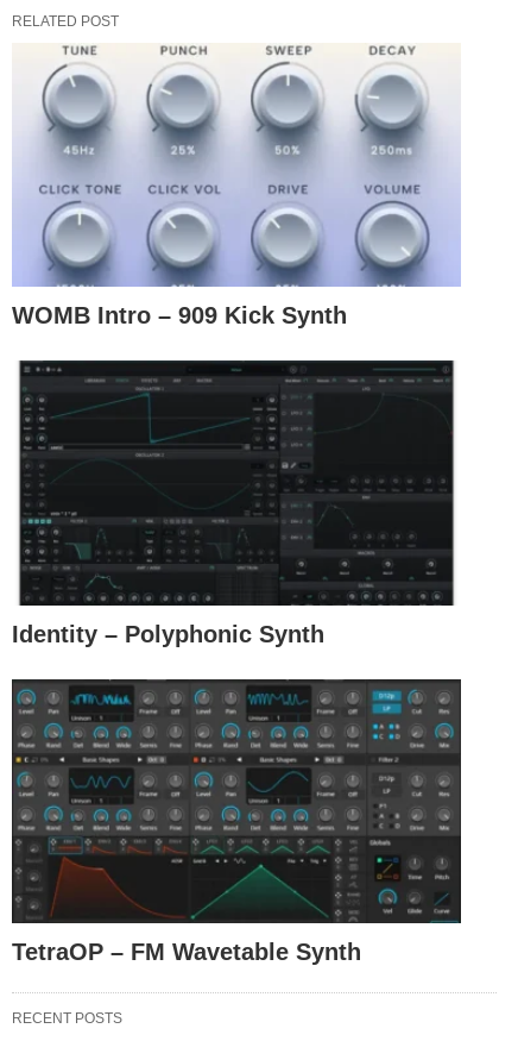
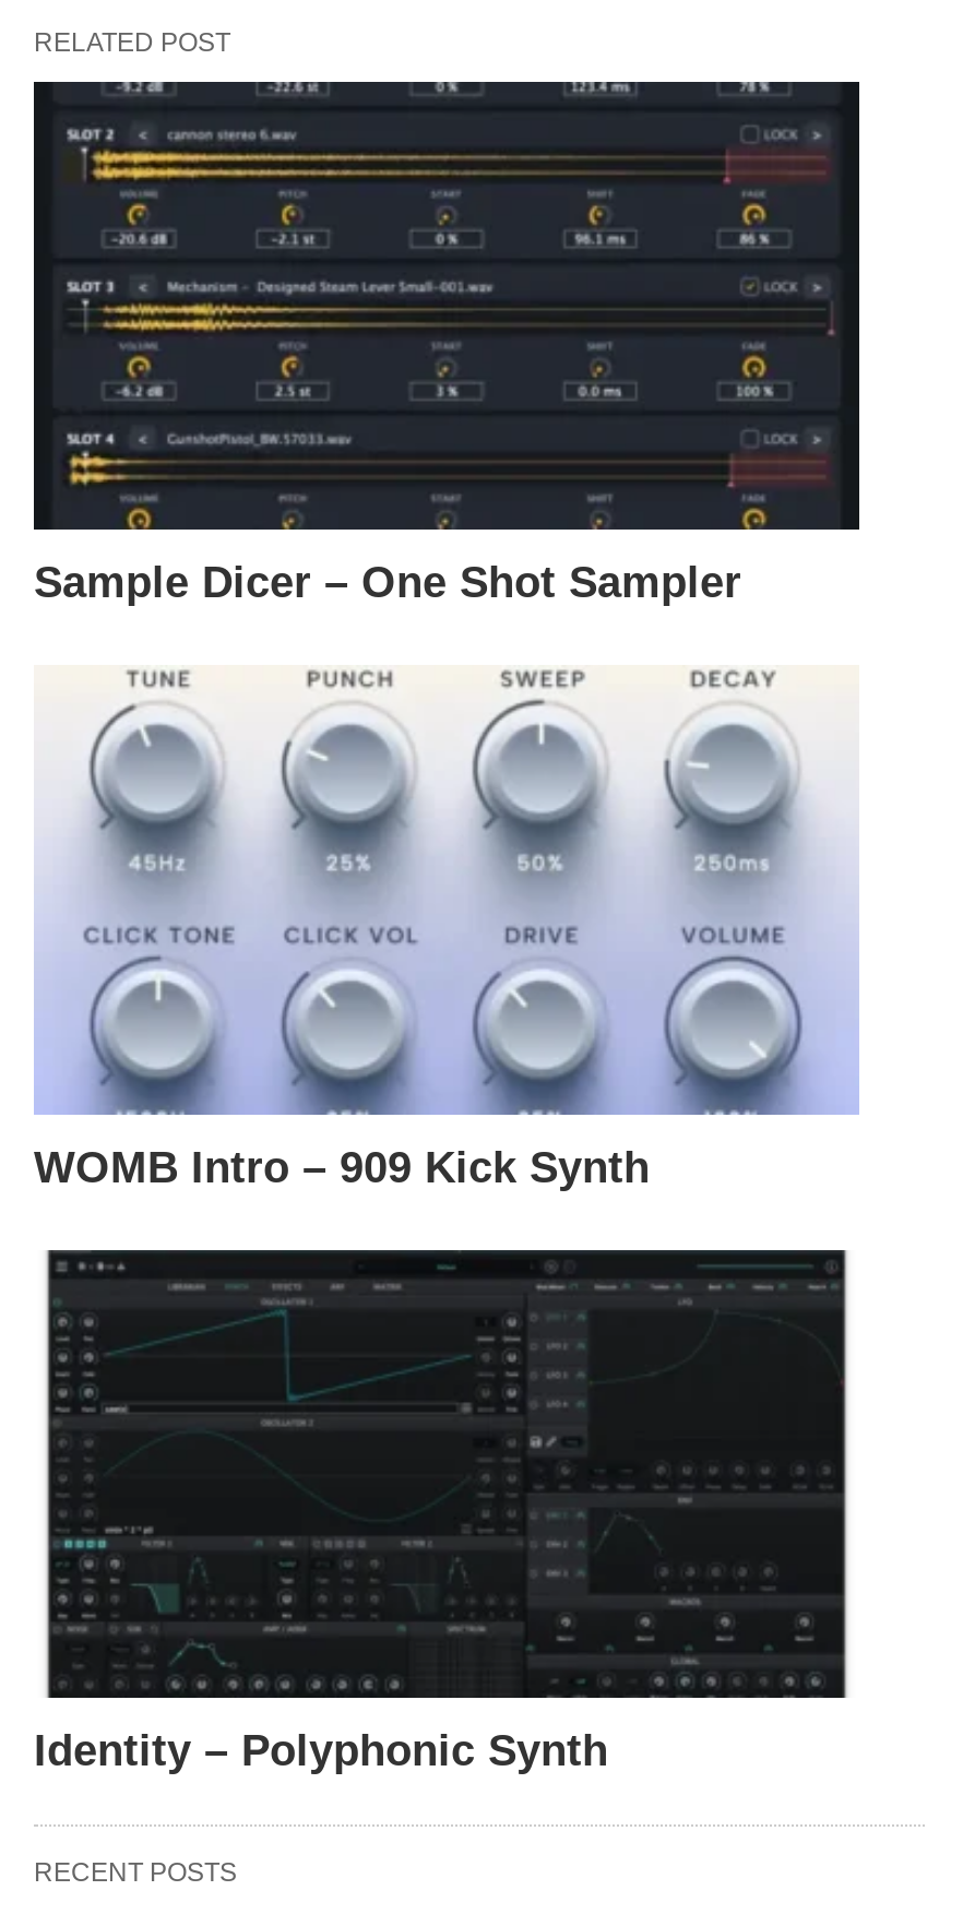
none -> [32,80,861,607] [image] | Sample Dicer – One Shot Sampler
moved [12,42,456,647] -> [34,663,851,1775]: [image] | WOMB Intro – 909 Kick Synth | Identity – Polyphonic Synth
[11,678,462,965] [image] | TetraOP – FM Wavetable Synth -> none

